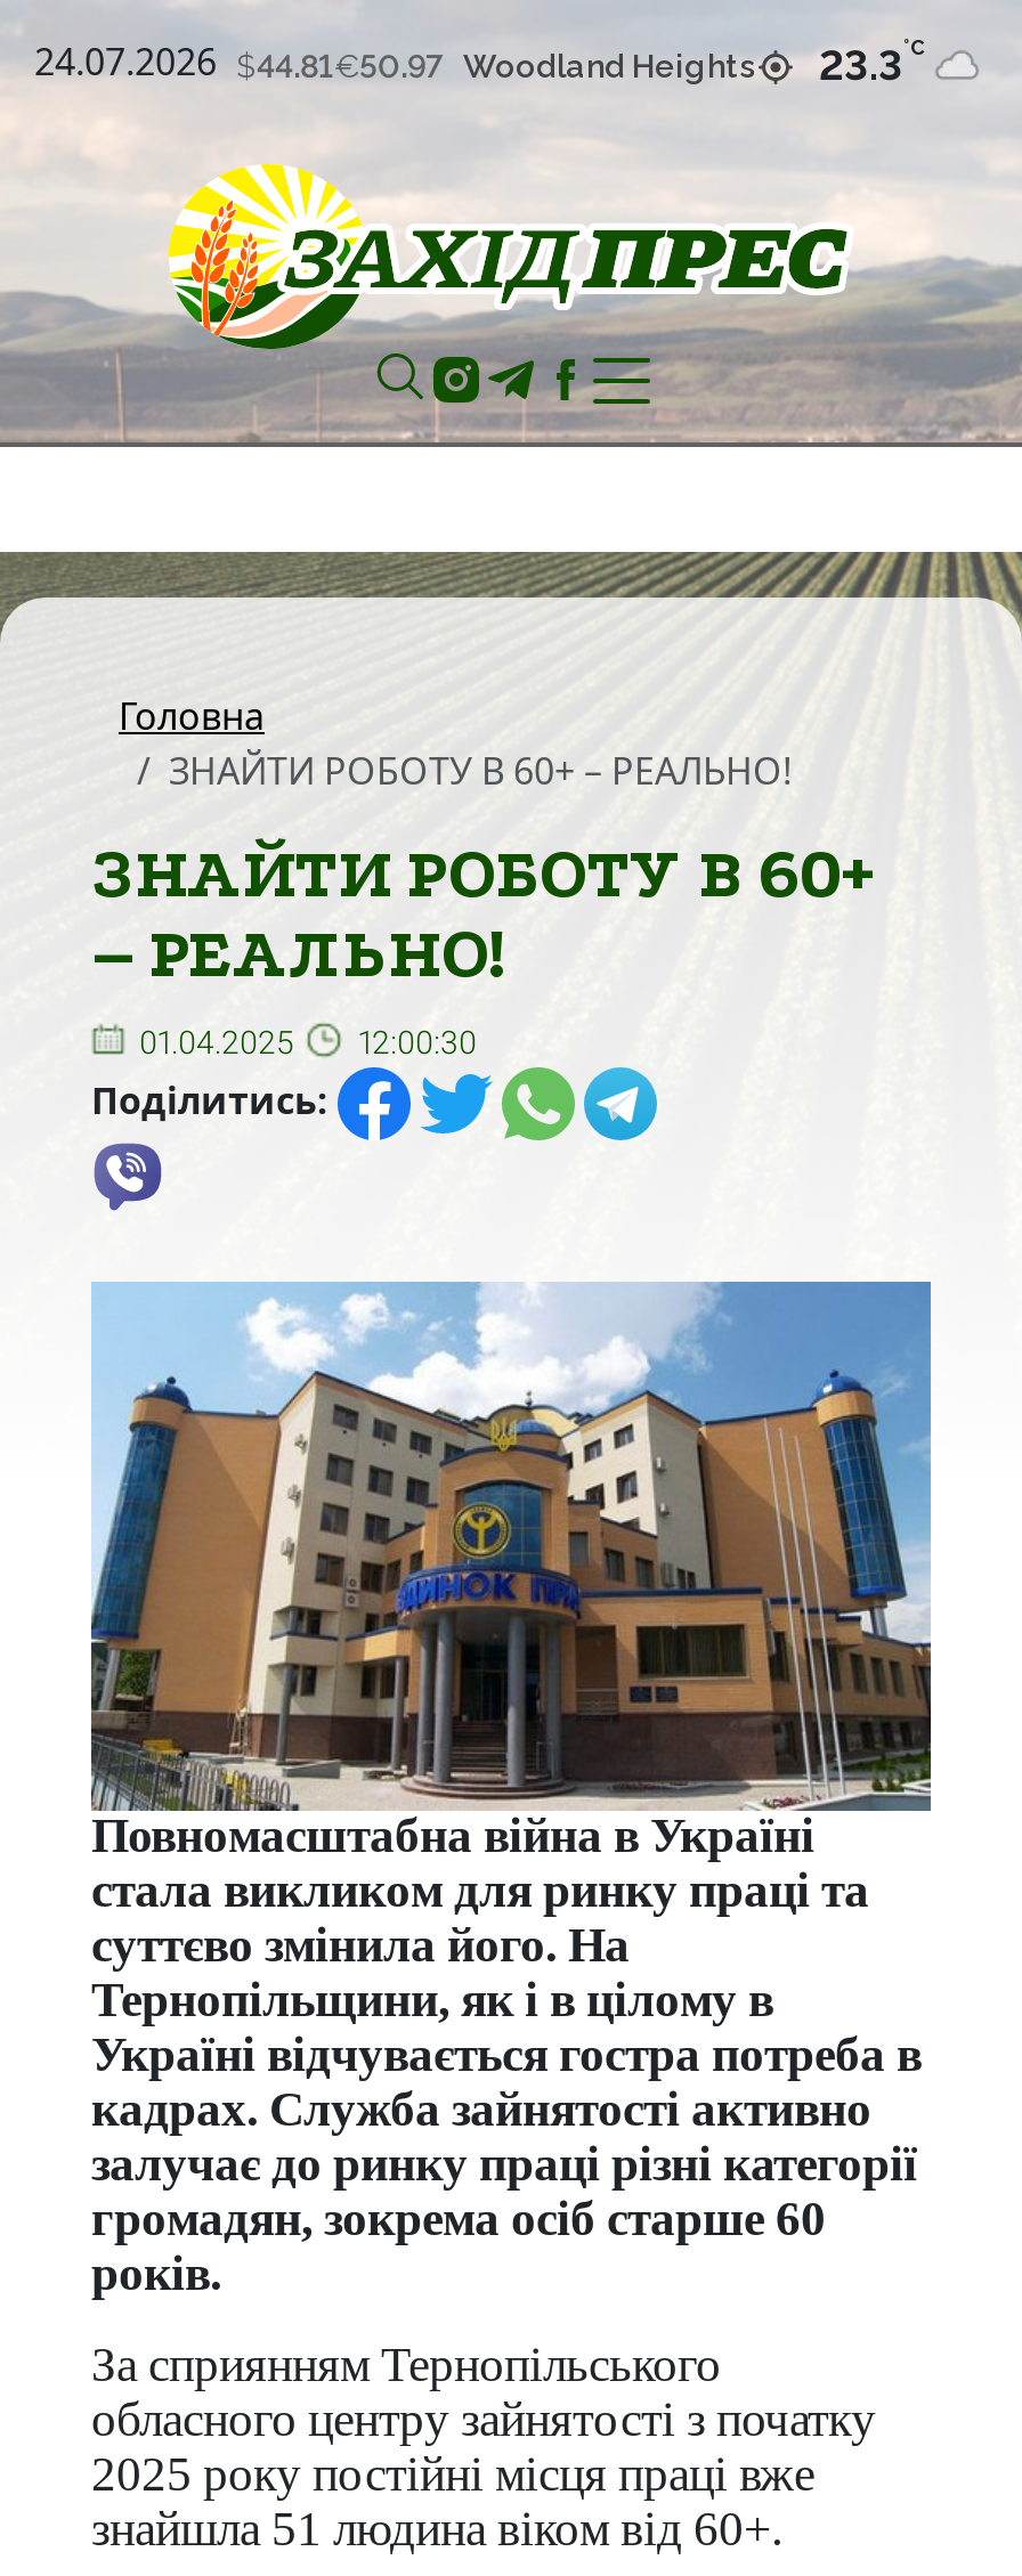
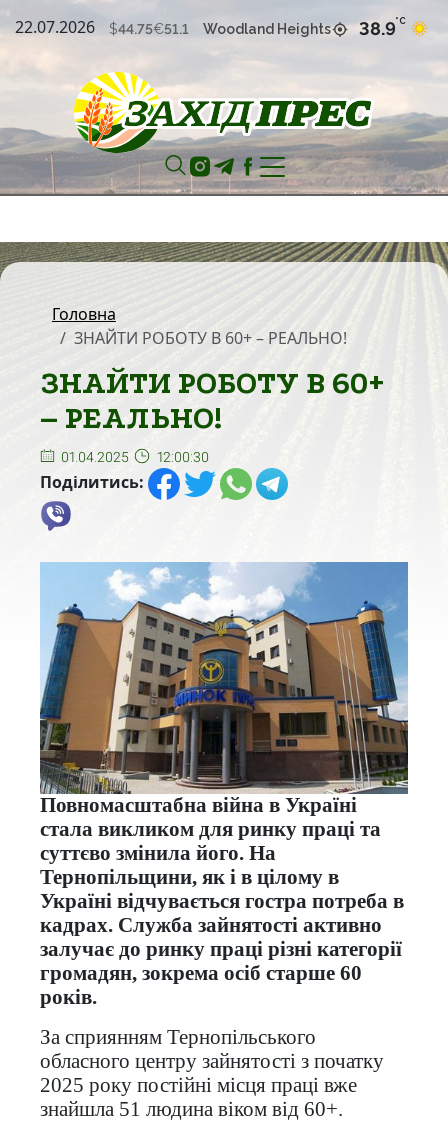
[34,36,926,89] 24.07.2026 $44.81€50.97 Woodland Heights | 23.3°С -> [15,16,406,39] 22.07.2026 | $44.75€51.1 | Woodland Heights | 38.9°С

